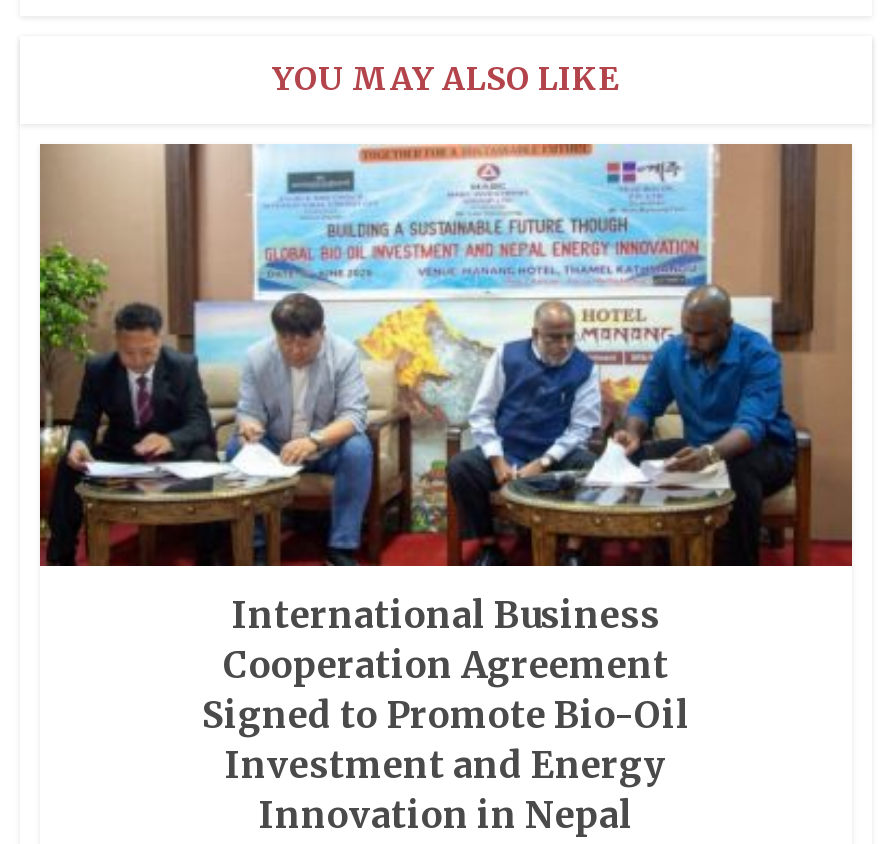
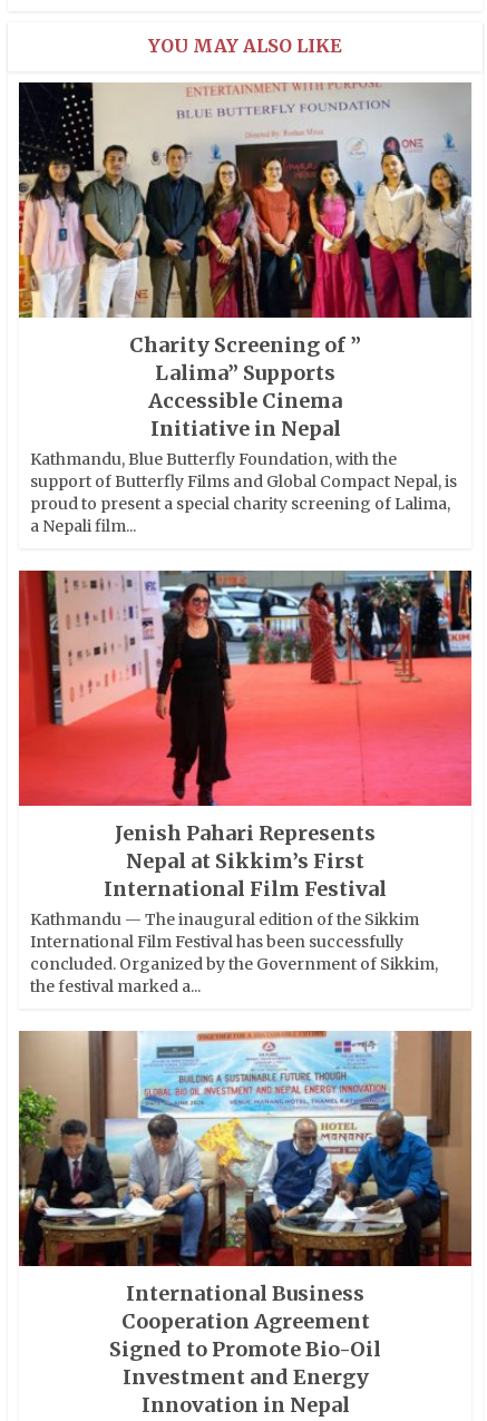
none -> [18,81,471,536] [image] | Charity Screening of ” | Lalima” Supports | Accessible Cinema | Initiative in Nepal | Kathmandu, Blue Butterfly Foundation, with the | support of Butterfly Films and Global Compact Nepal, is | proud to present a special charity screening of Lalima, | a Nepali film...
none -> [18,570,473,996] [image] | Jenish Pahari Represents | Nepal at Sikkim’s First | International Film Festival | Kathmandu — The inaugural edition of the Sikkim | International Film Festival has been successfully | concluded. Organized by the Government of Sikkim, | the festival marked a...

